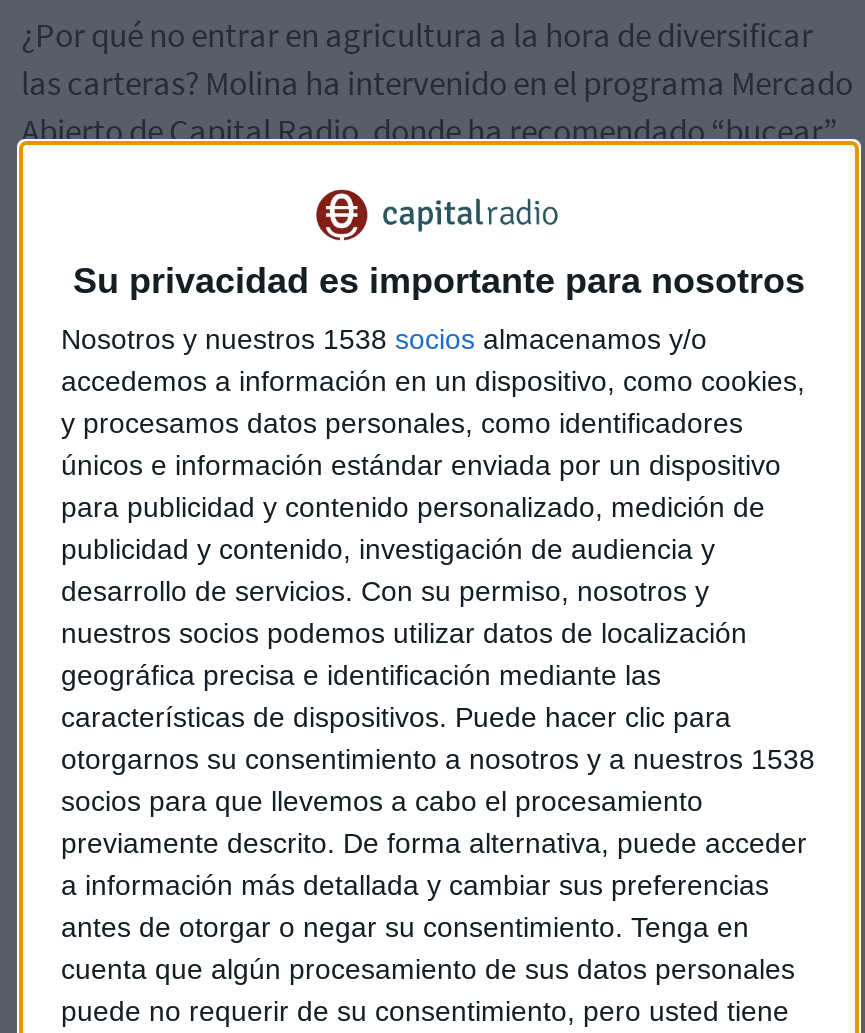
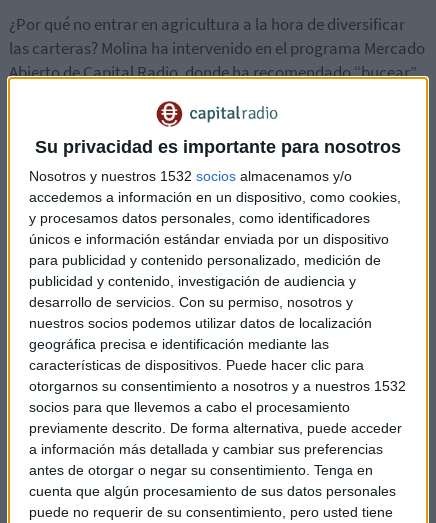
[61,323,707,355] Nosotros y nuestros 1538 socios almacenamos y/o -> [29,168,352,184] Nosotros y nuestros 1532 socios almacenamos y/o
[61,743,815,775] otorgarnos su consentimiento a nosotros y a nuestros 1538 -> [29,378,406,394] otorgarnos su consentimiento a nosotros y a nuestros 1532

